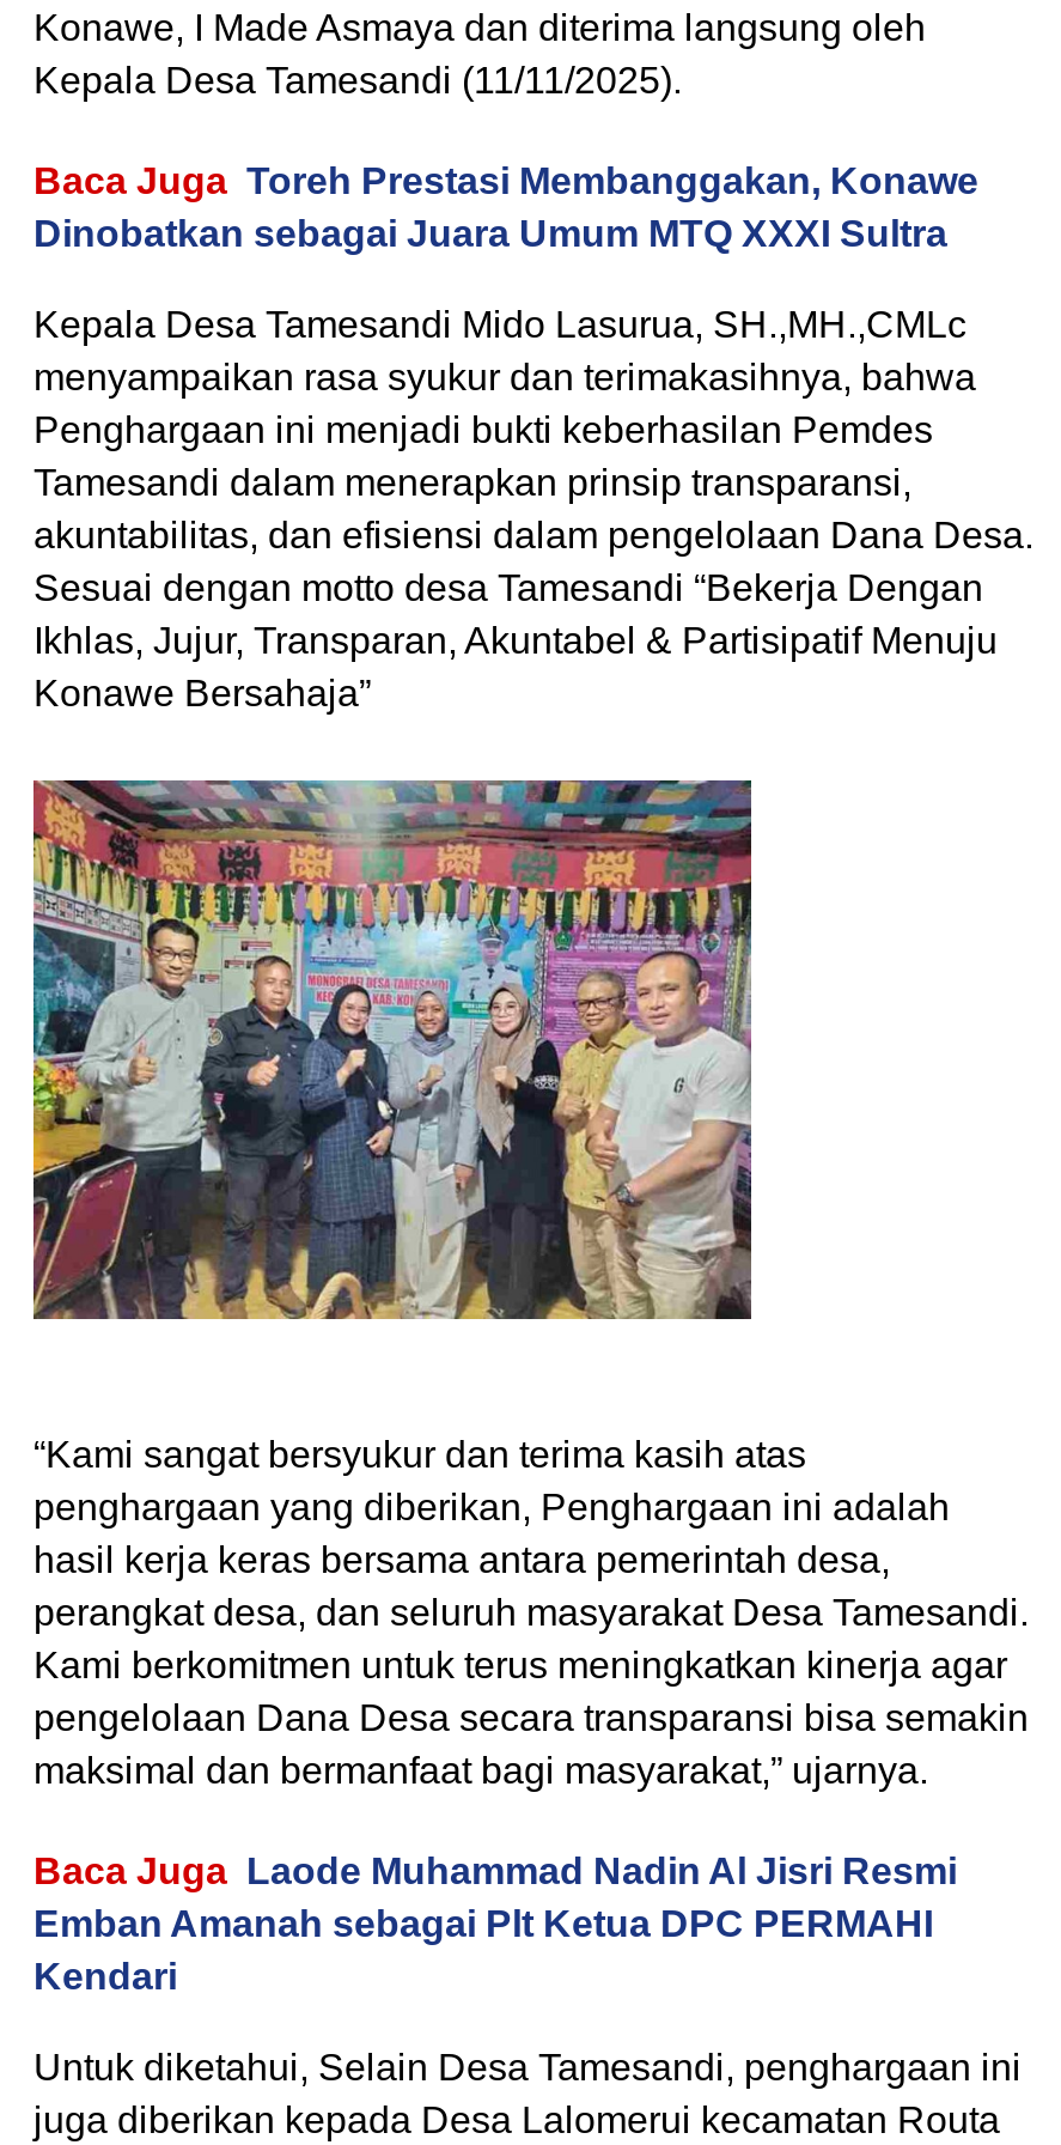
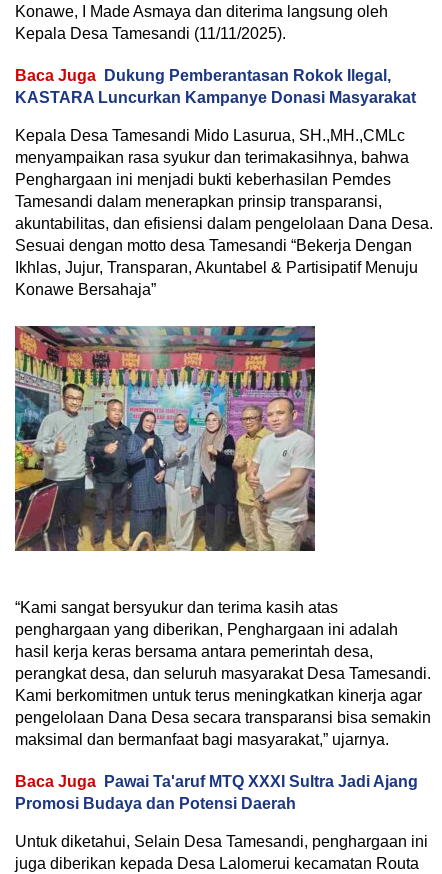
[33,160,978,253] Baca Juga Toreh Prestasi Membanggakan, Konawe | Dinobatkan sebagai Juara Umum MTQ XXXI Sultra -> [15,67,416,106] Baca Juga Dukung Pemberantasan Rokok Ilegal, | KASTARA Luncurkan Kampanye Donasi Masyarakat
[33,1850,957,1996] Baca Juga Laode Muhammad Nadin Al Jisri Resmi | Emban Amanah sebagai Plt Ketua DPC PERMAHI | Kendari -> [15,773,418,812] Baca Juga Pawai Ta'aruf MTQ XXXI Sultra Jadi Ajang | Promosi Budaya dan Potensi Daerah

